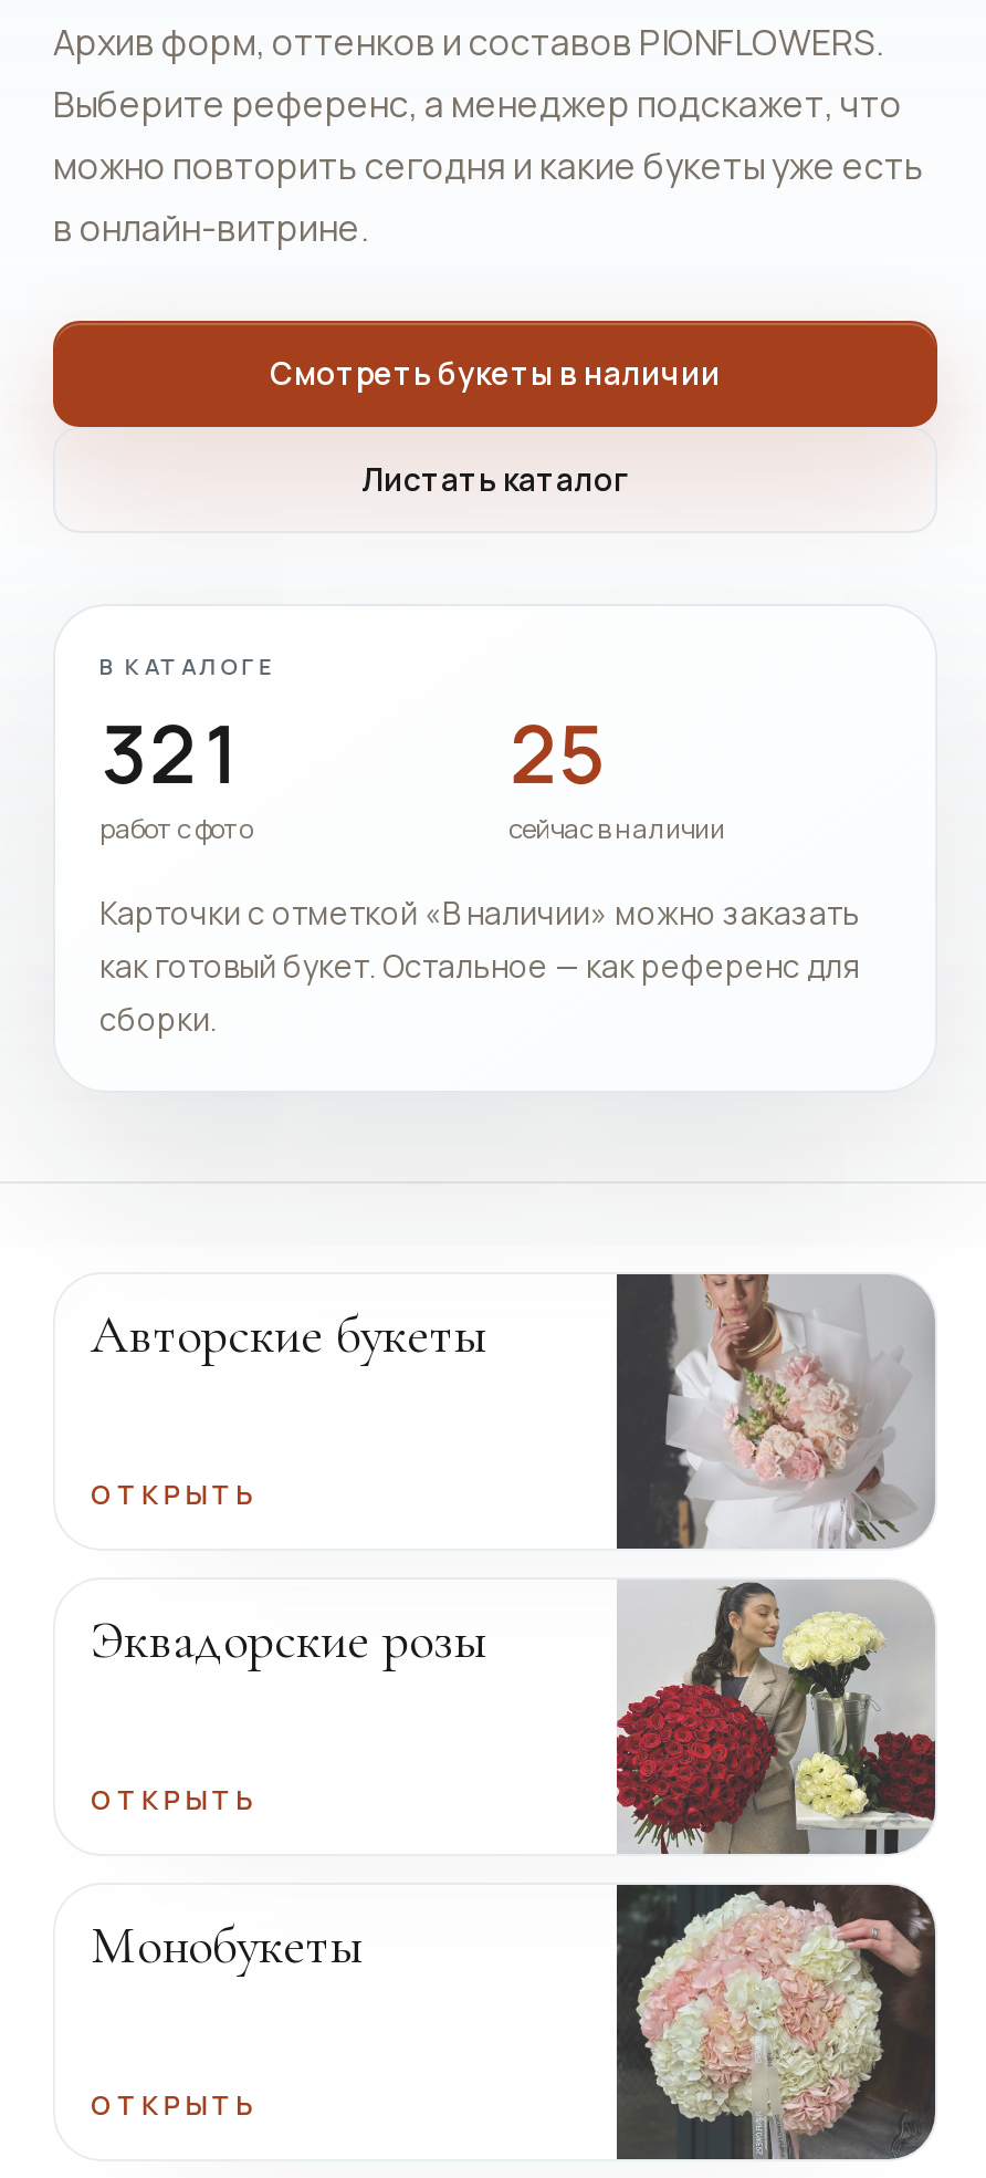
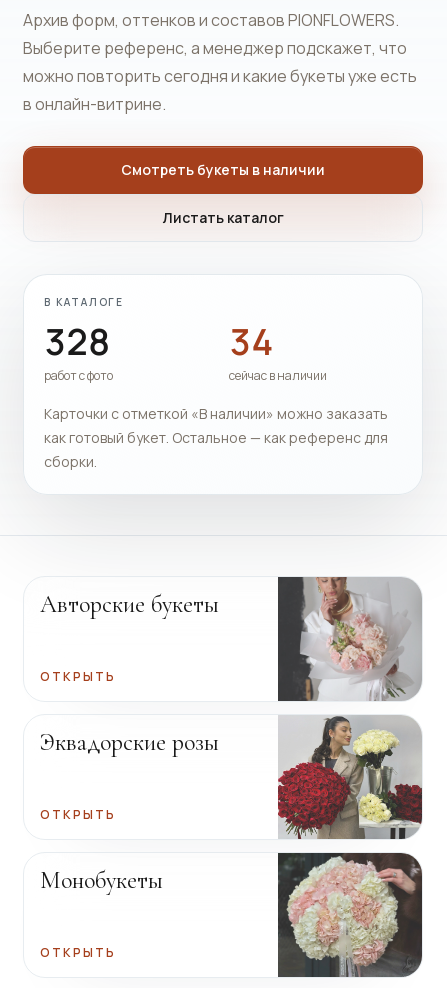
[99,699,245,807] 321 -> [44,317,110,366] 328
[508,699,606,807] 25 -> [229,317,273,366] 34

